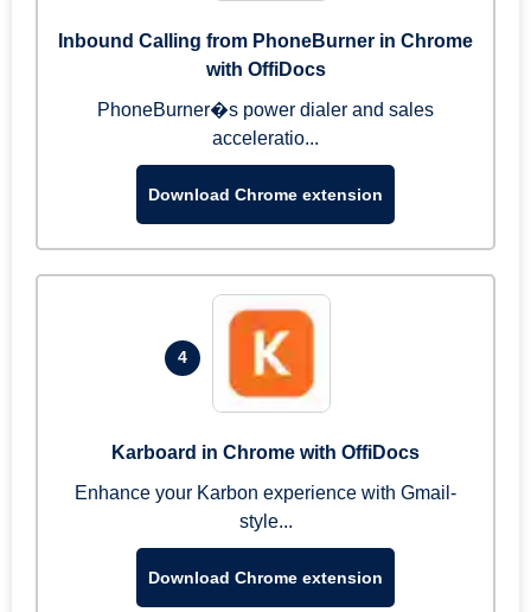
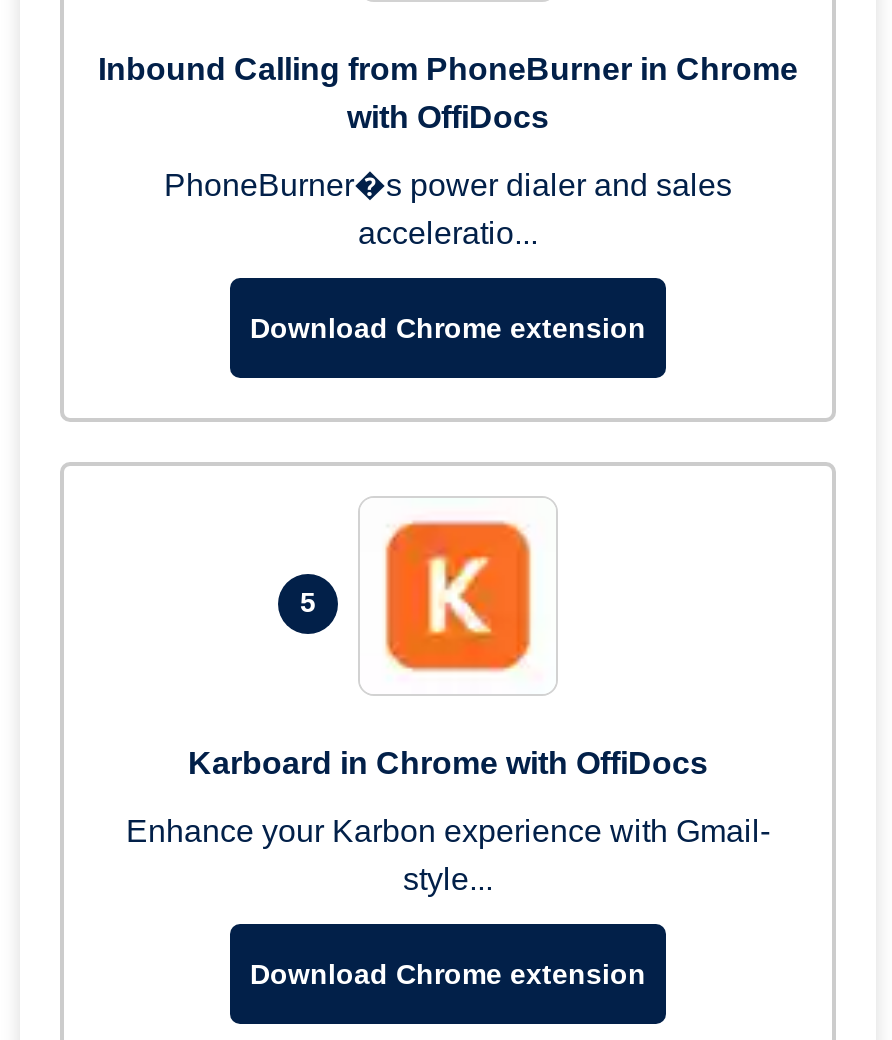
[178,348,187,366] 4 -> [300,586,316,618] 5

